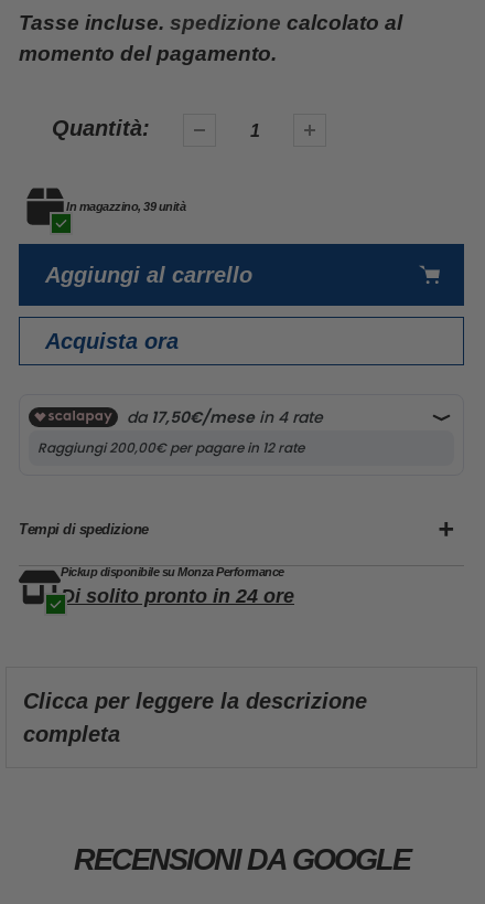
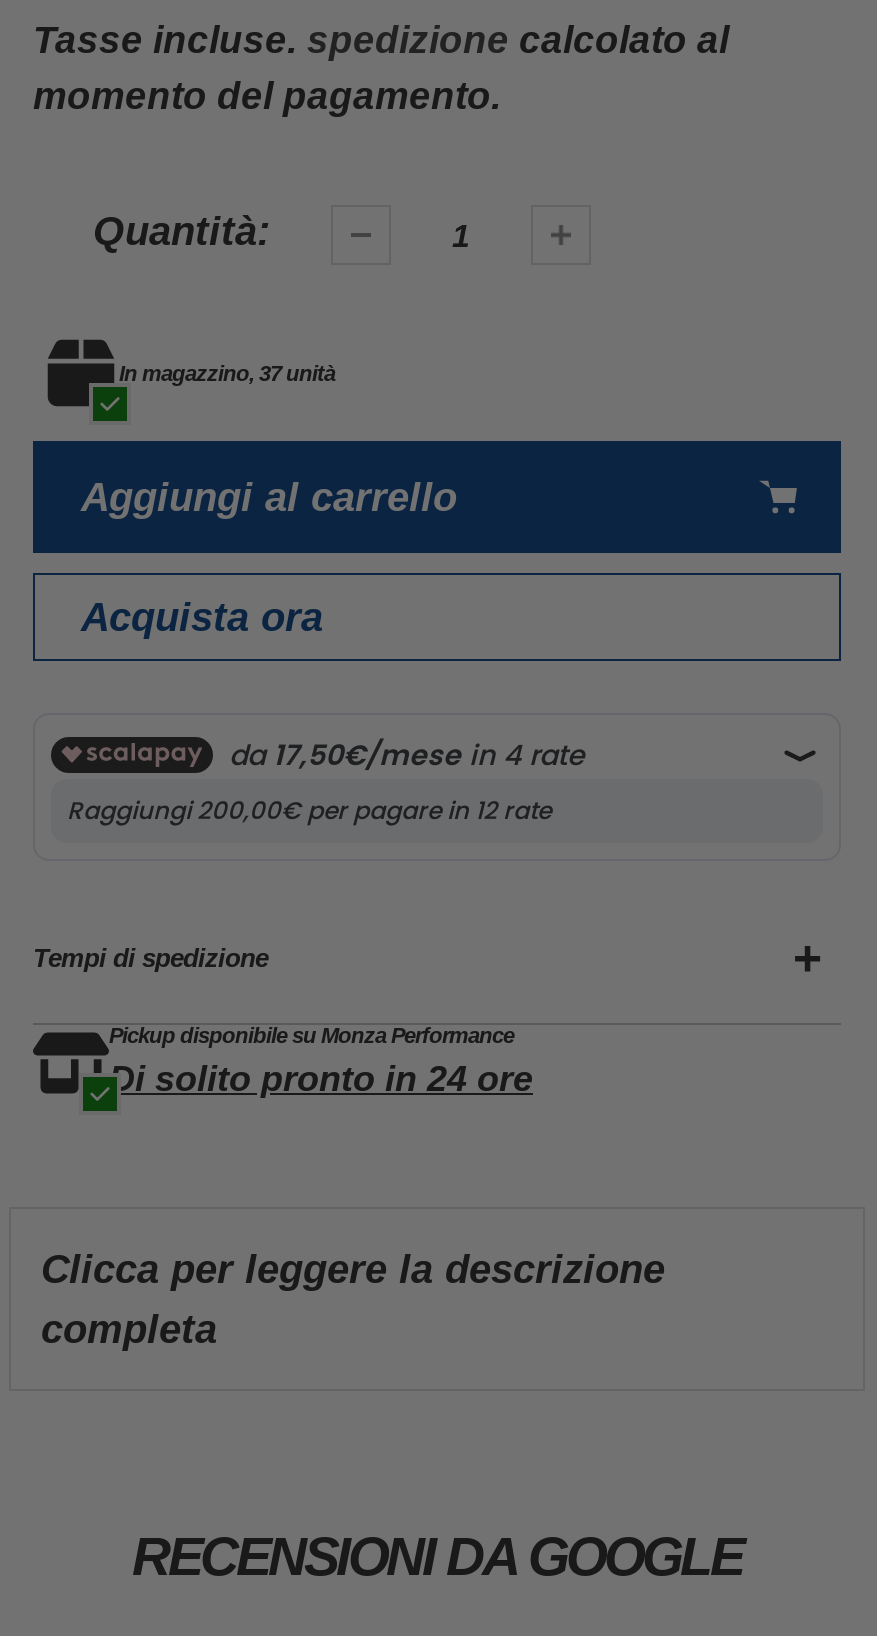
[66,199,185,213] In magazzino, 39 unità -> [119,361,335,385] In magazzino, 37 unità

